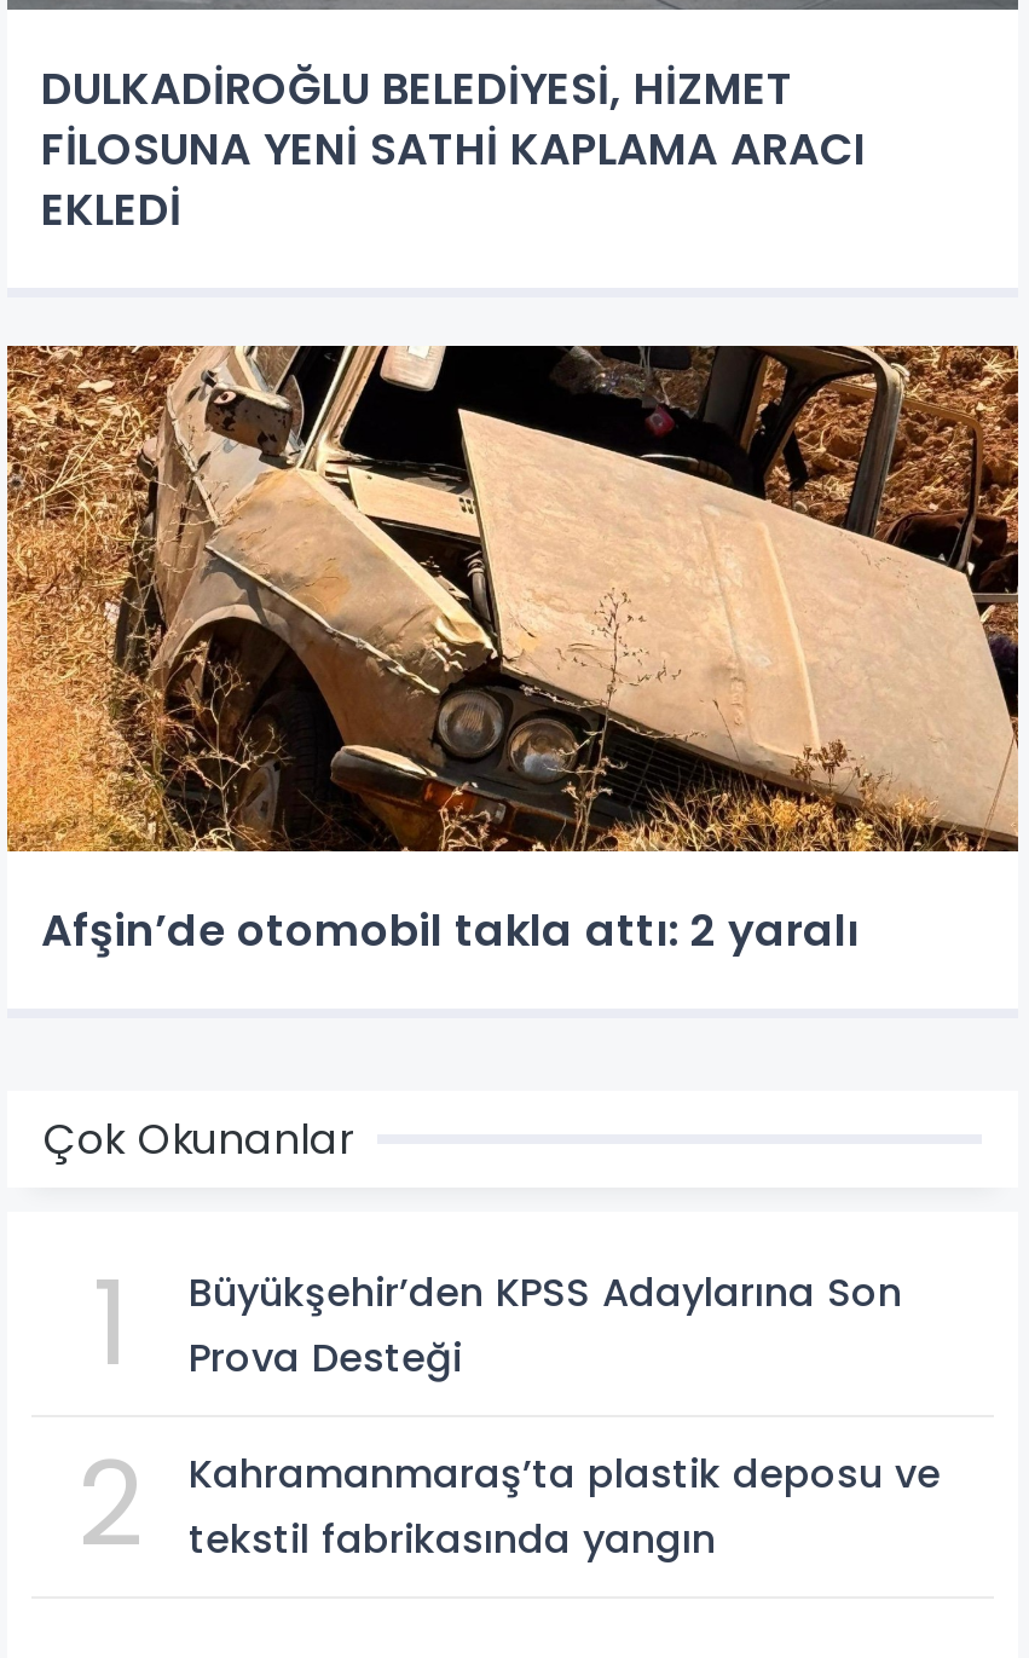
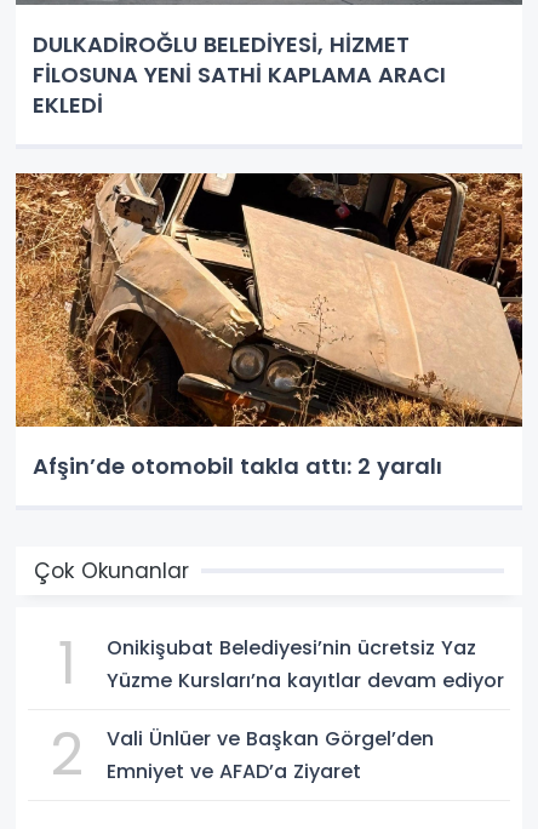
[189,1265,902,1386] Büyükşehir’den KPSS Adaylarına Son | Prova Desteği -> [107,634,504,694] Onikişubat Belediyesi’nin ücretsiz Yaz | Yüzme Kursları’na kayıtlar devam ediyor
[189,1446,941,1567] Kahramanmaraş’ta plastik deposu ve | tekstil fabrikasında yangın -> [107,725,434,785] Vali Ünlüer ve Başkan Görgel’den | Emniyet ve AFAD’a Ziyaret

